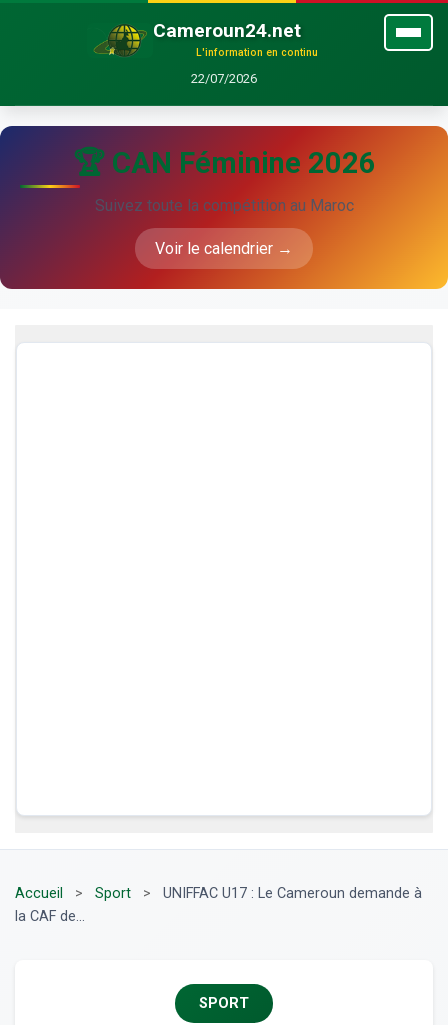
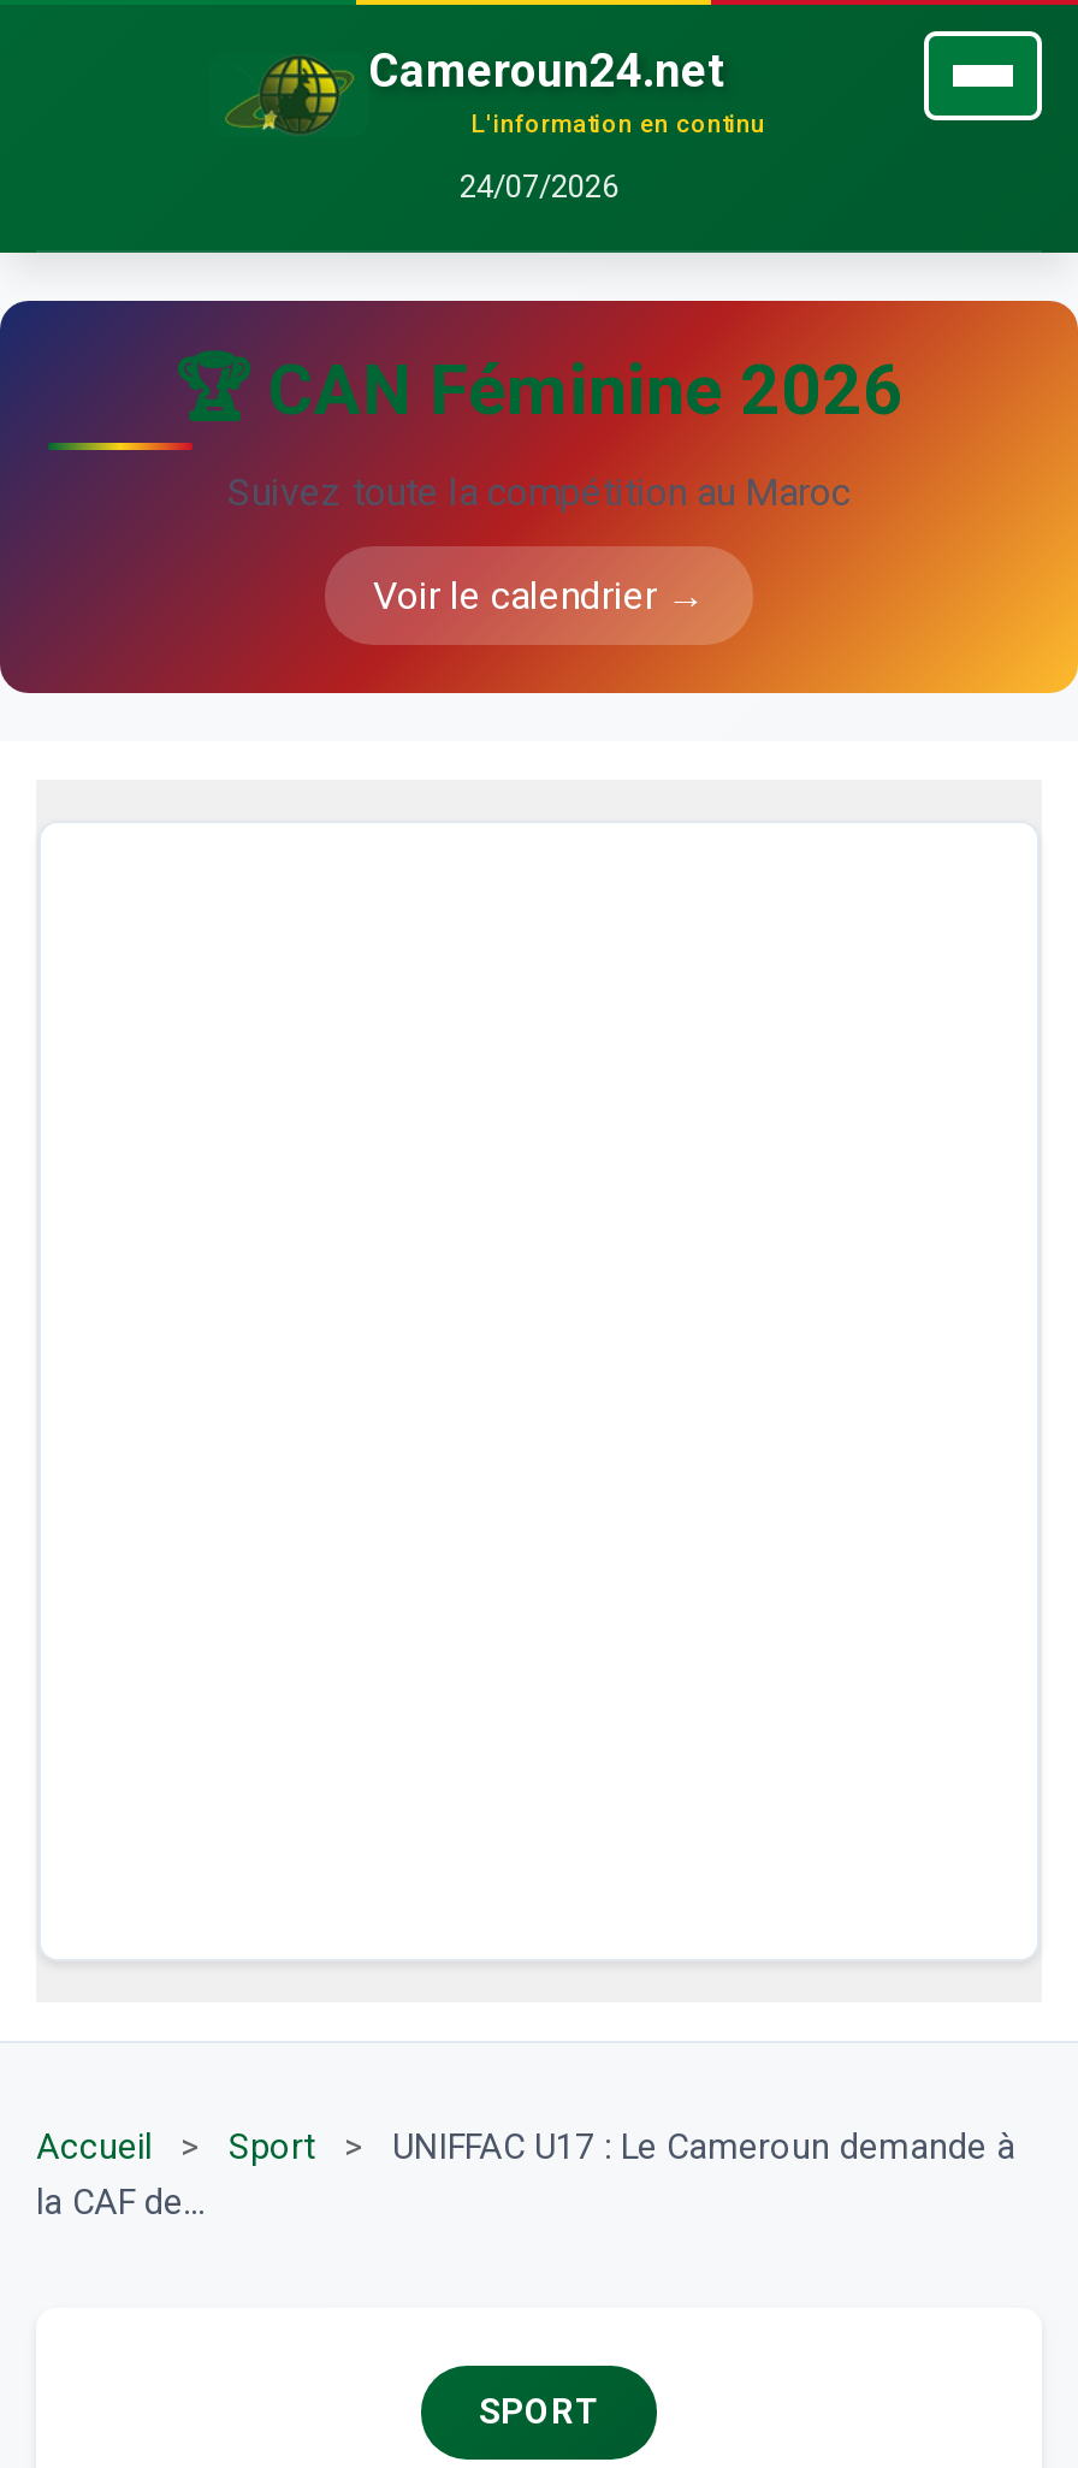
[191,71,257,86] 22/07/2026 -> [460,169,618,205] 24/07/2026

